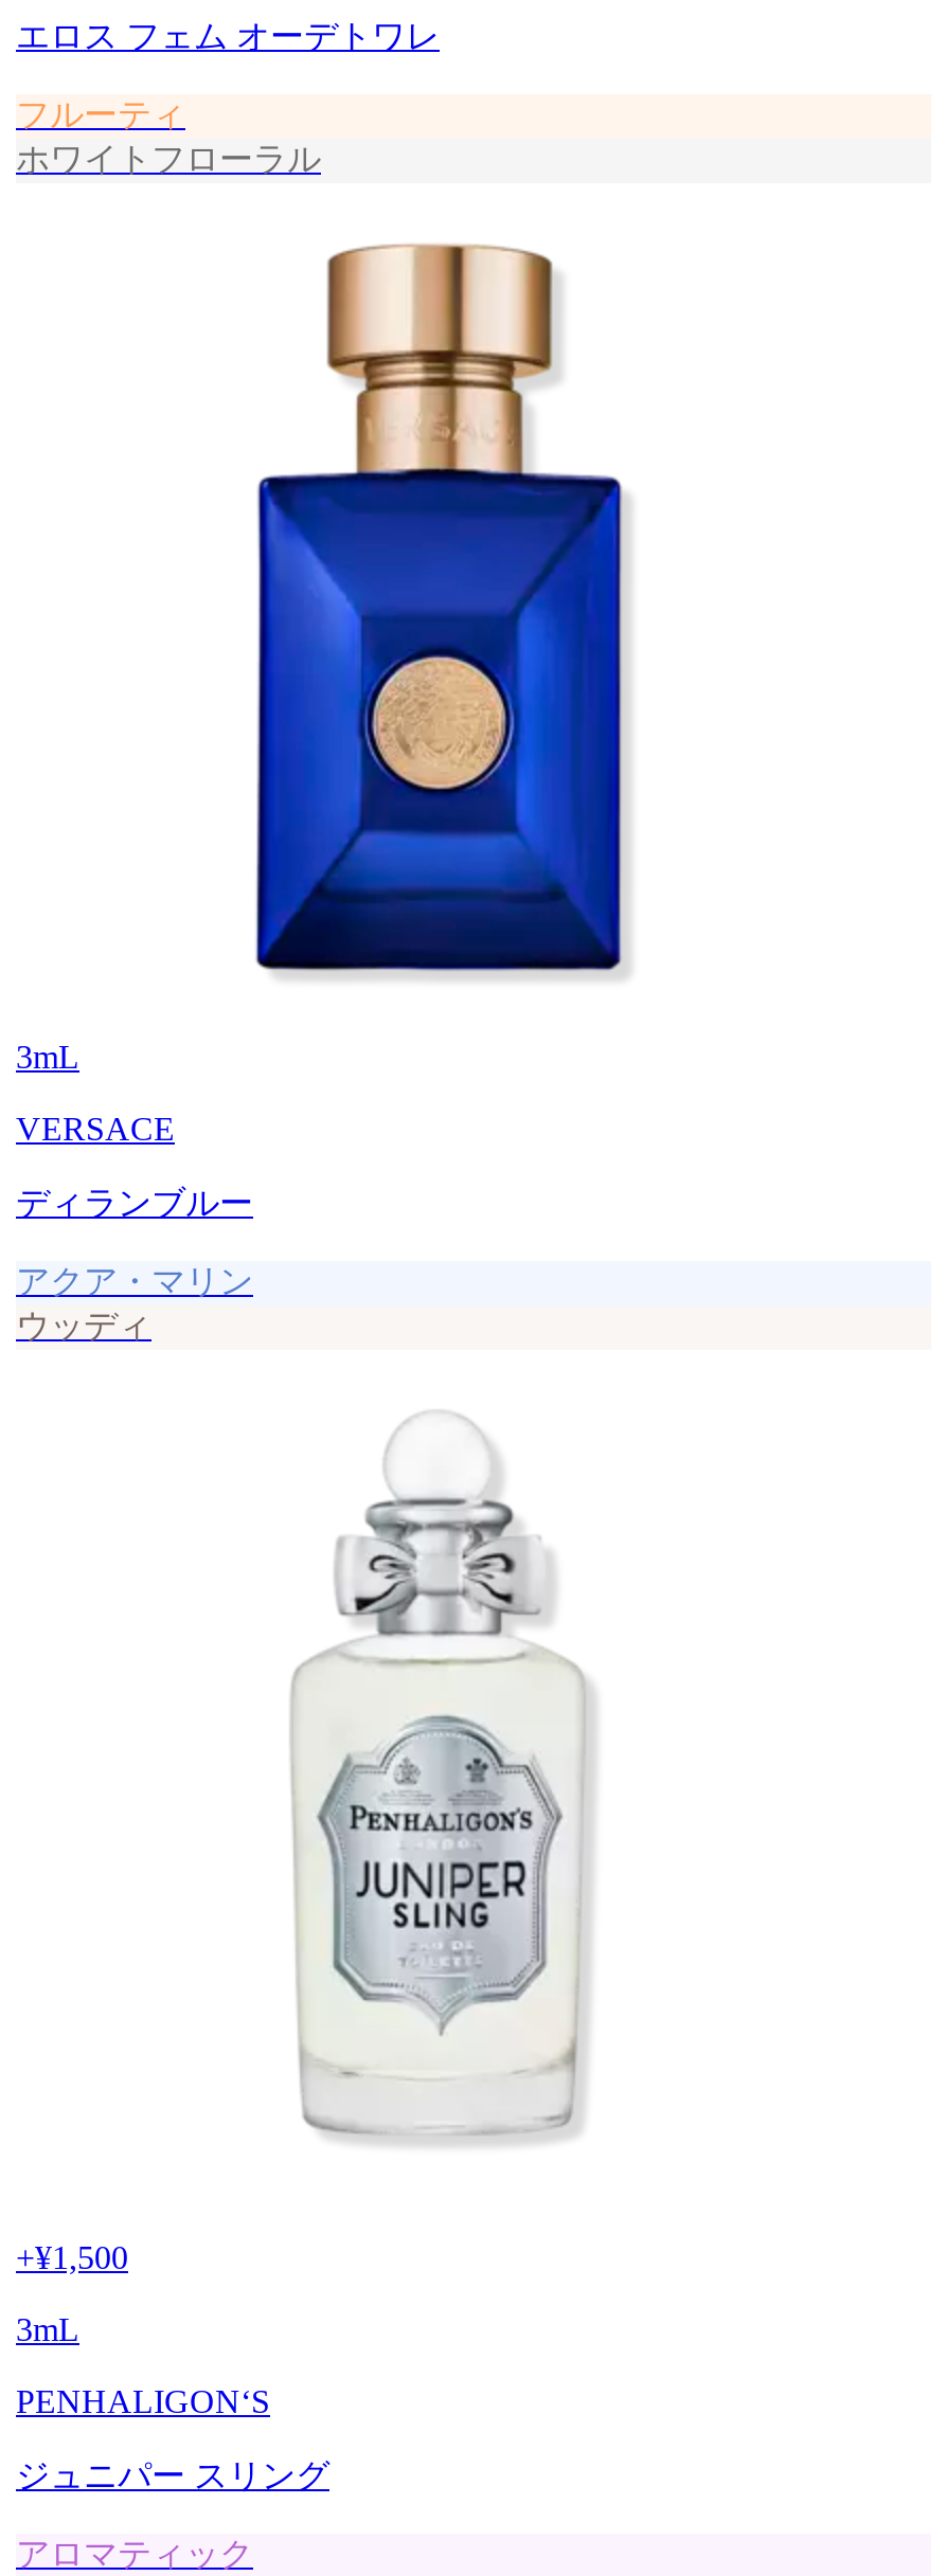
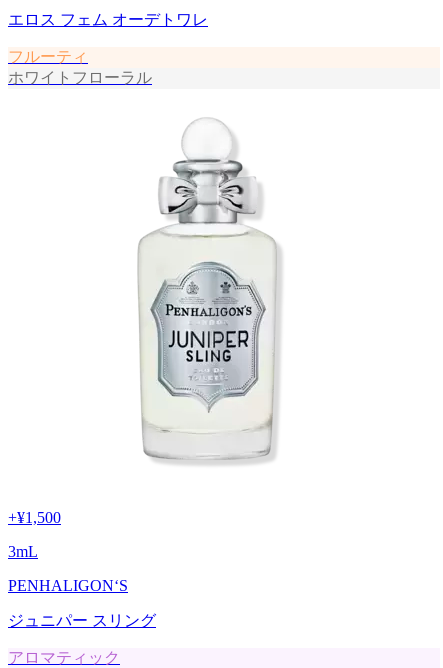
[16,242,630,1343] [image] | 3mL | VERSACE | ディランブルー | アクア・マリン | ウッディ -> none

